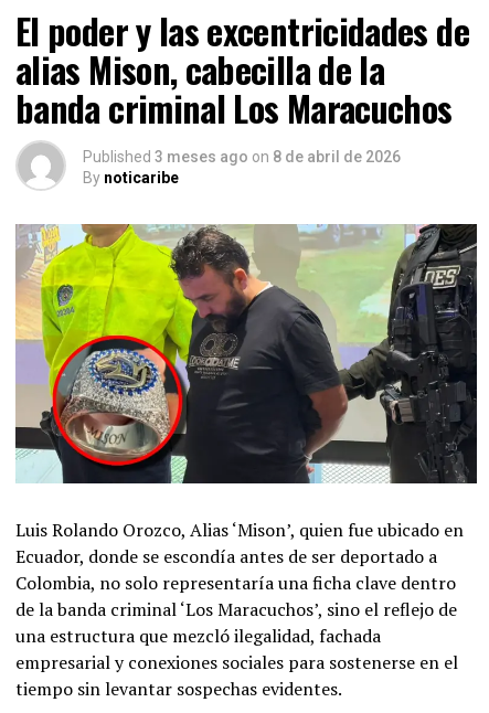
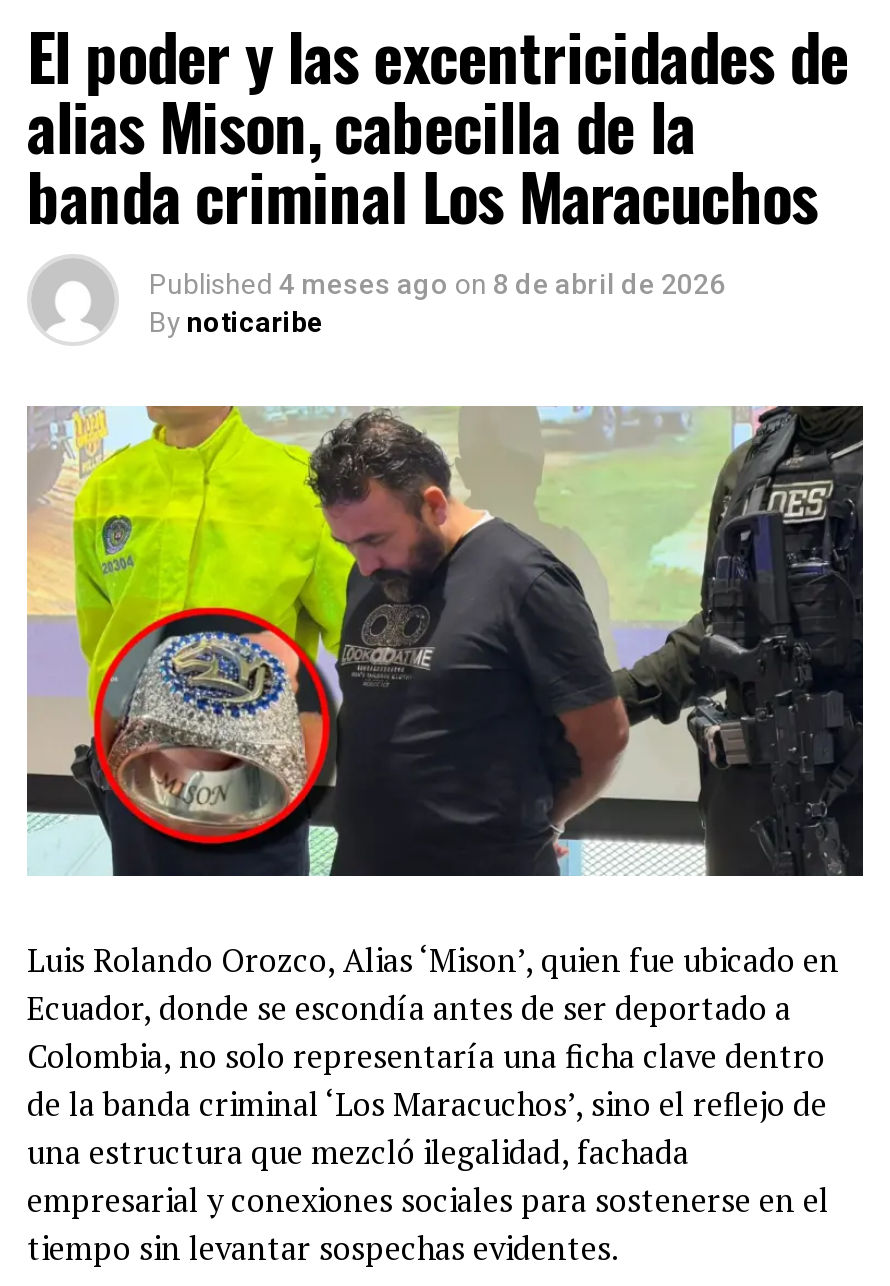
[83,148,401,166] Published 3 meses ago on 8 de abril de 2026 -> [149,268,725,300] Published 4 meses ago on 8 de abril de 2026

